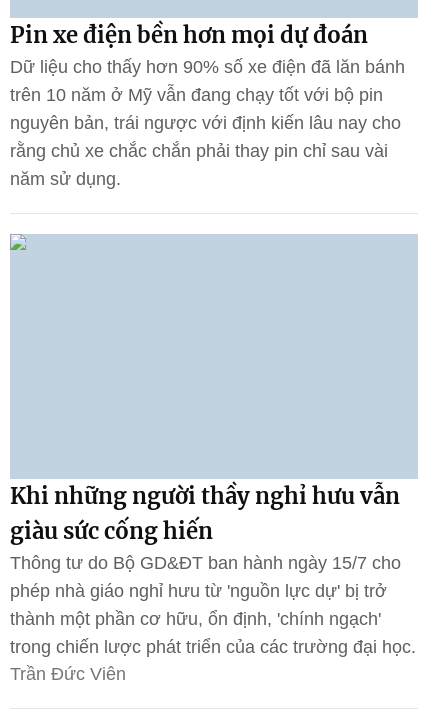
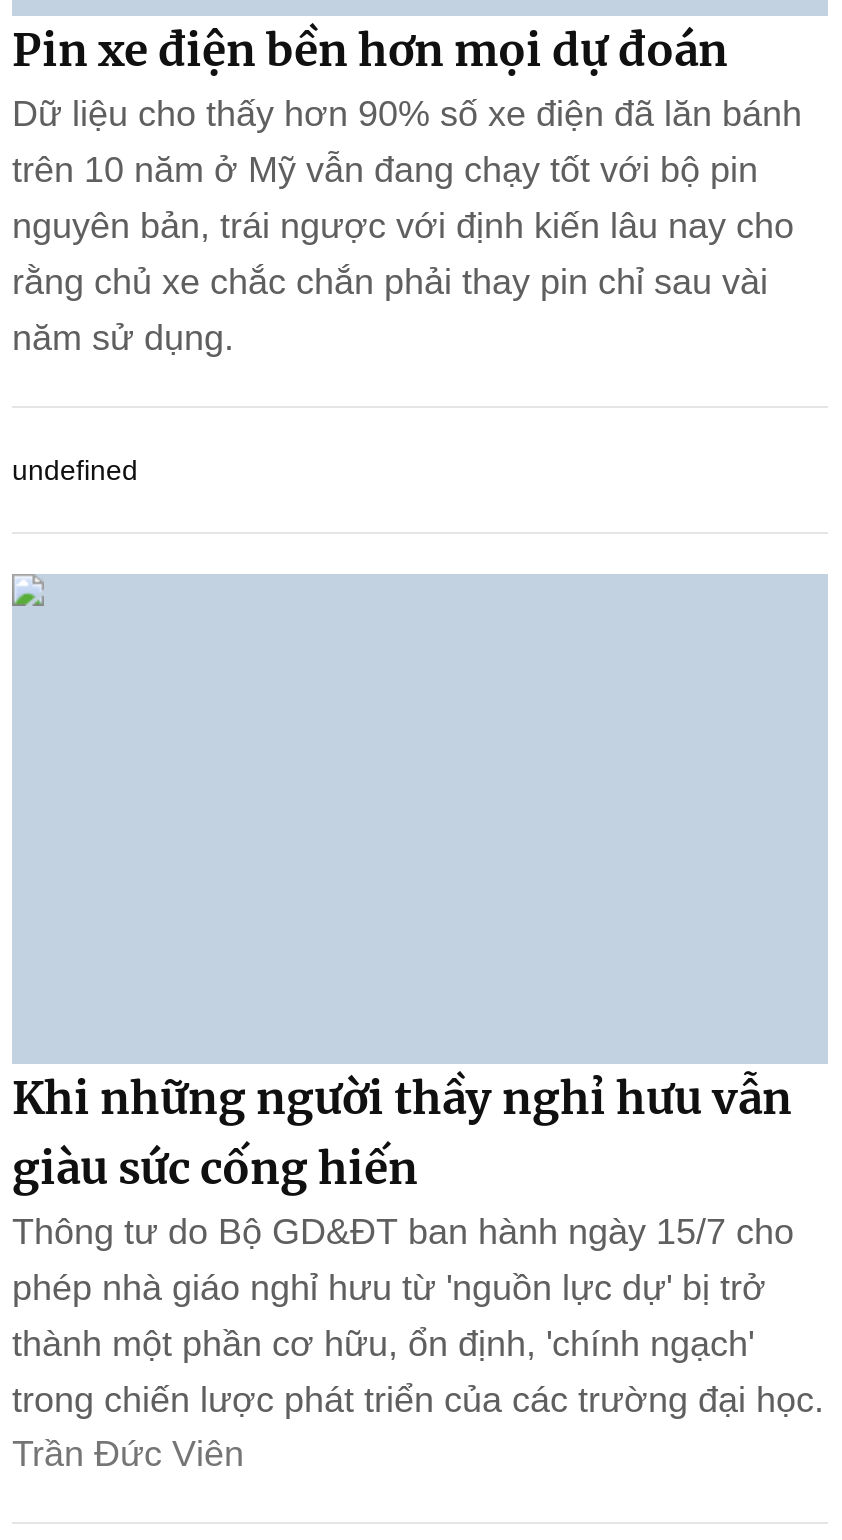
none -> [12,454,138,486] undefined

